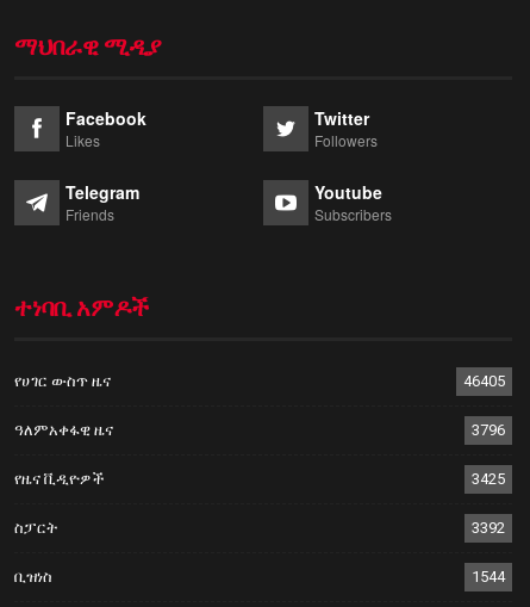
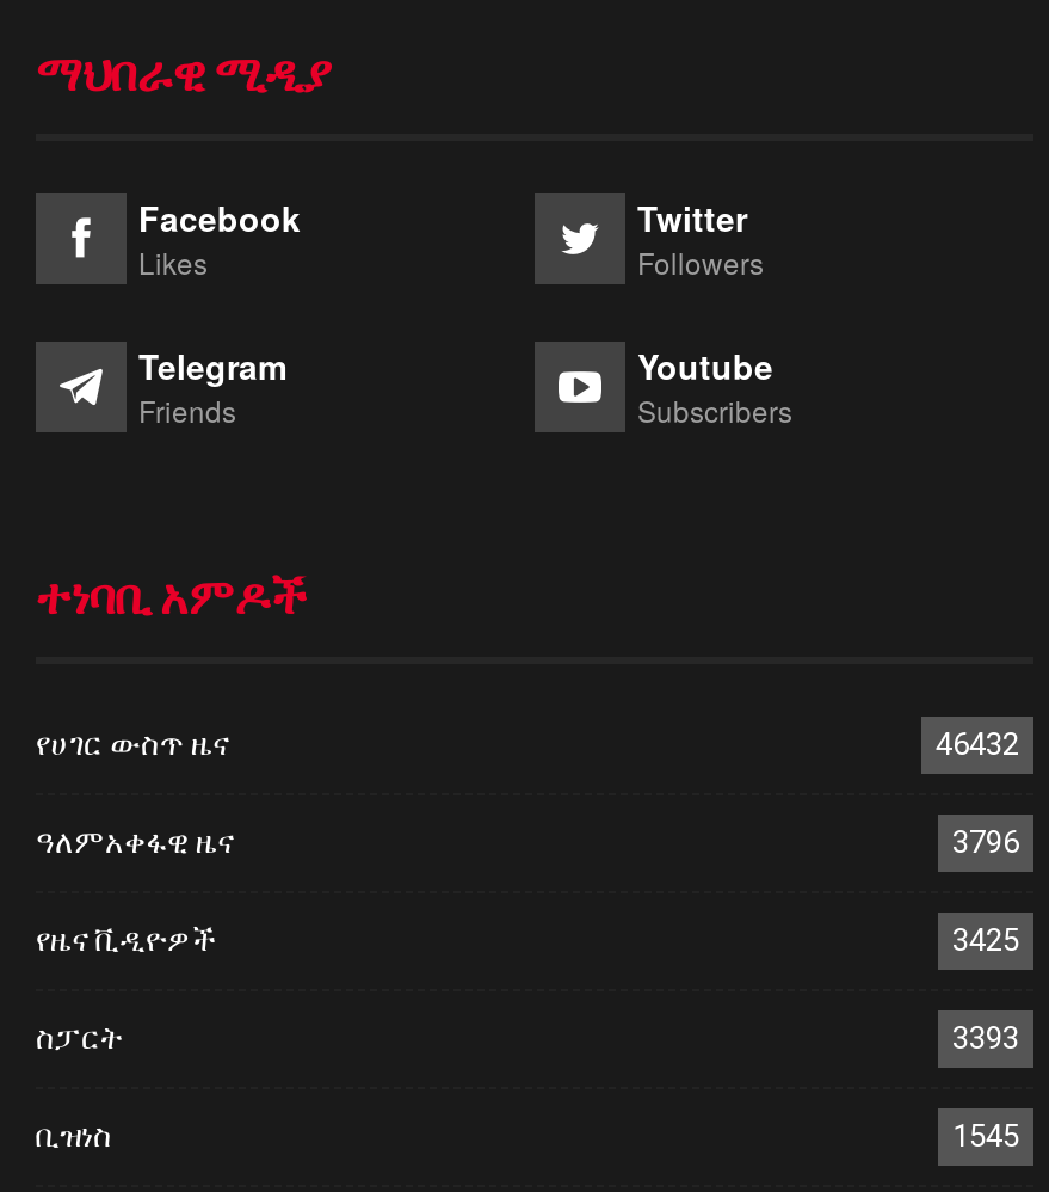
[463,372,505,390] 46405 -> [936,726,1019,762] 46432
[472,519,505,537] 3392 -> [952,1020,1019,1056] 3393
[472,568,505,586] 1544 -> [952,1118,1019,1154] 1545

